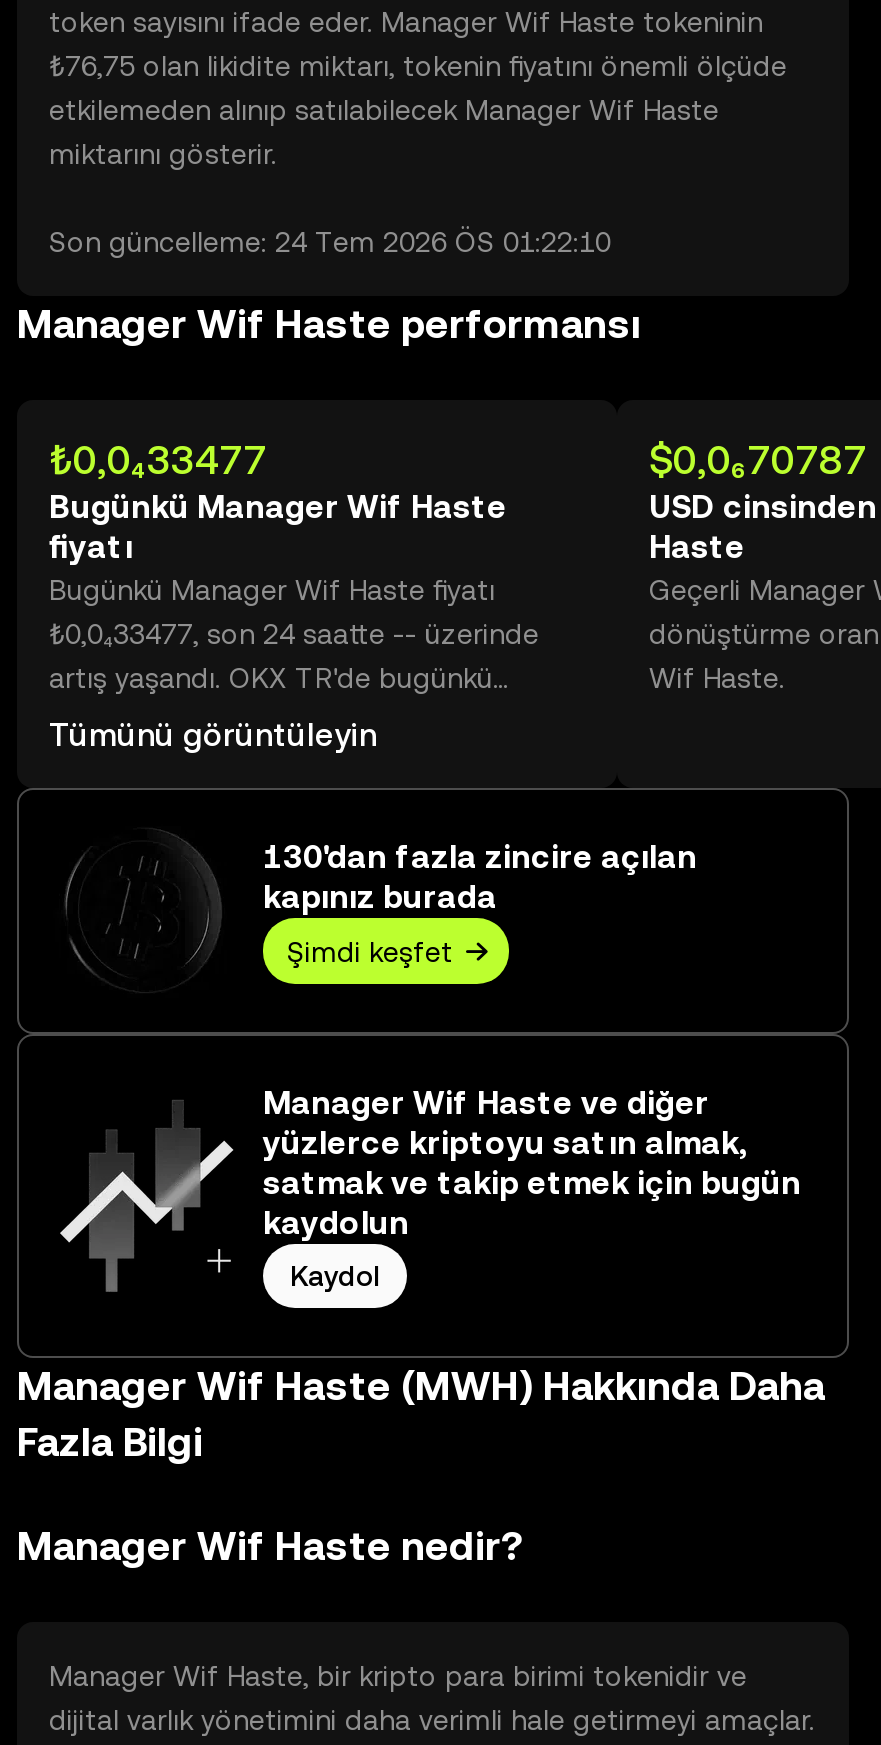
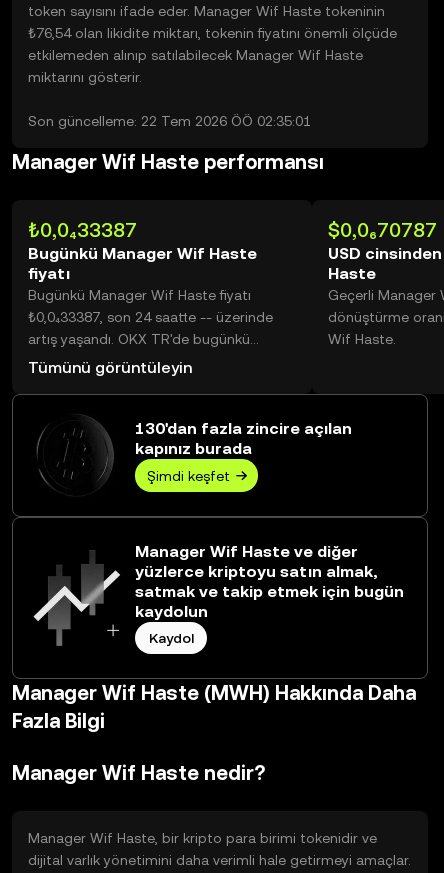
[49,50,787,82] ₺76,75 olan likidite miktarı, tokenin fiyatını önemli ölçüde -> [28,25,397,41] ₺76,54 olan likidite miktarı, tokenin fiyatını önemli ölçüde
[49,226,611,258] Son güncelleme: 24 Tem 2026 ÖS 01:22:10 -> [28,113,311,129] Son güncelleme: 22 Tem 2026 ÖÖ 02:35:01
[49,436,267,484] ₺0,0₄33477 -> [28,218,137,242] ₺0,0₄33387
[49,618,539,650] ₺0,0₄33477, son 24 saatte -- üzerinde -> [28,309,273,325] ₺0,0₄33387, son 24 saatte -- üzerinde

